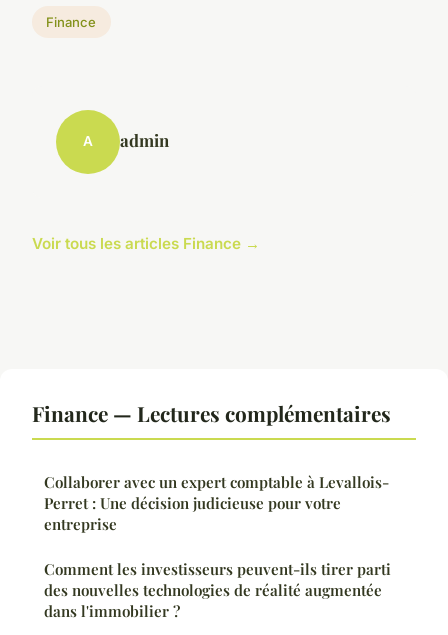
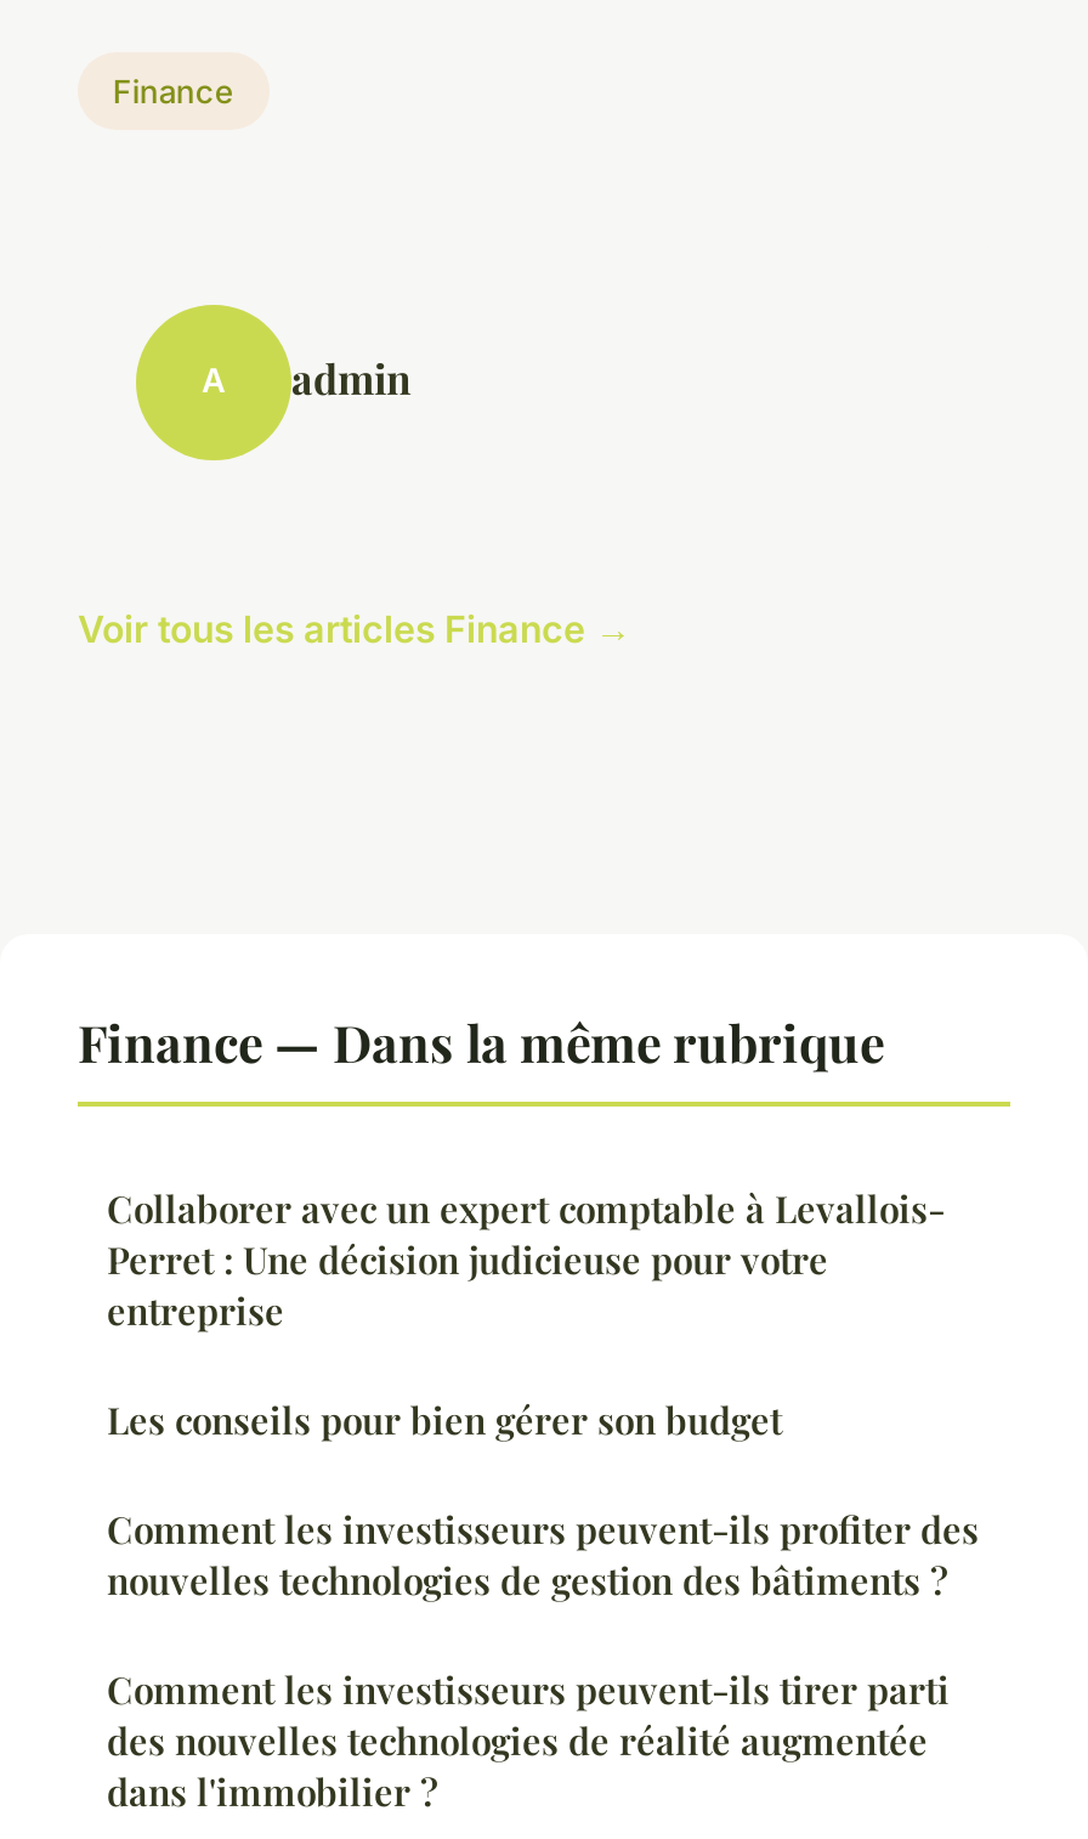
[32,399,391,427] Finance — Lectures complémentaires -> [78,1006,884,1074] Finance — Dans la même rubrique
none -> [107,1395,979,1604] Les conseils pour bien gérer son budget | Comment les investisseurs peuvent-ils profiter des | nouvelles technologies de gestion des bâtiments ?

